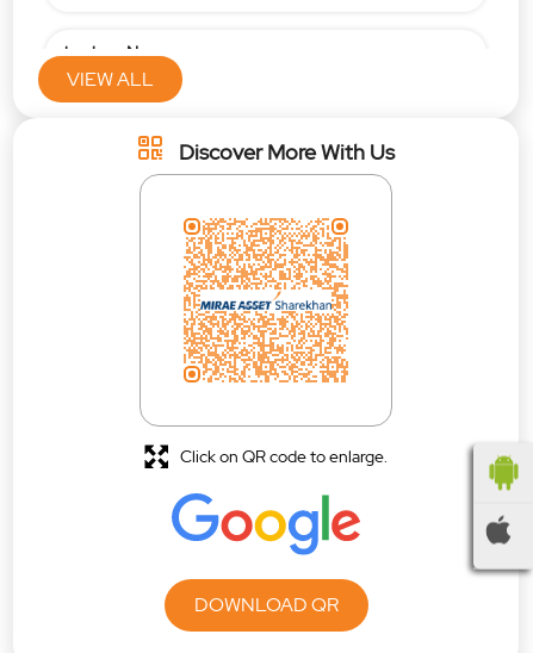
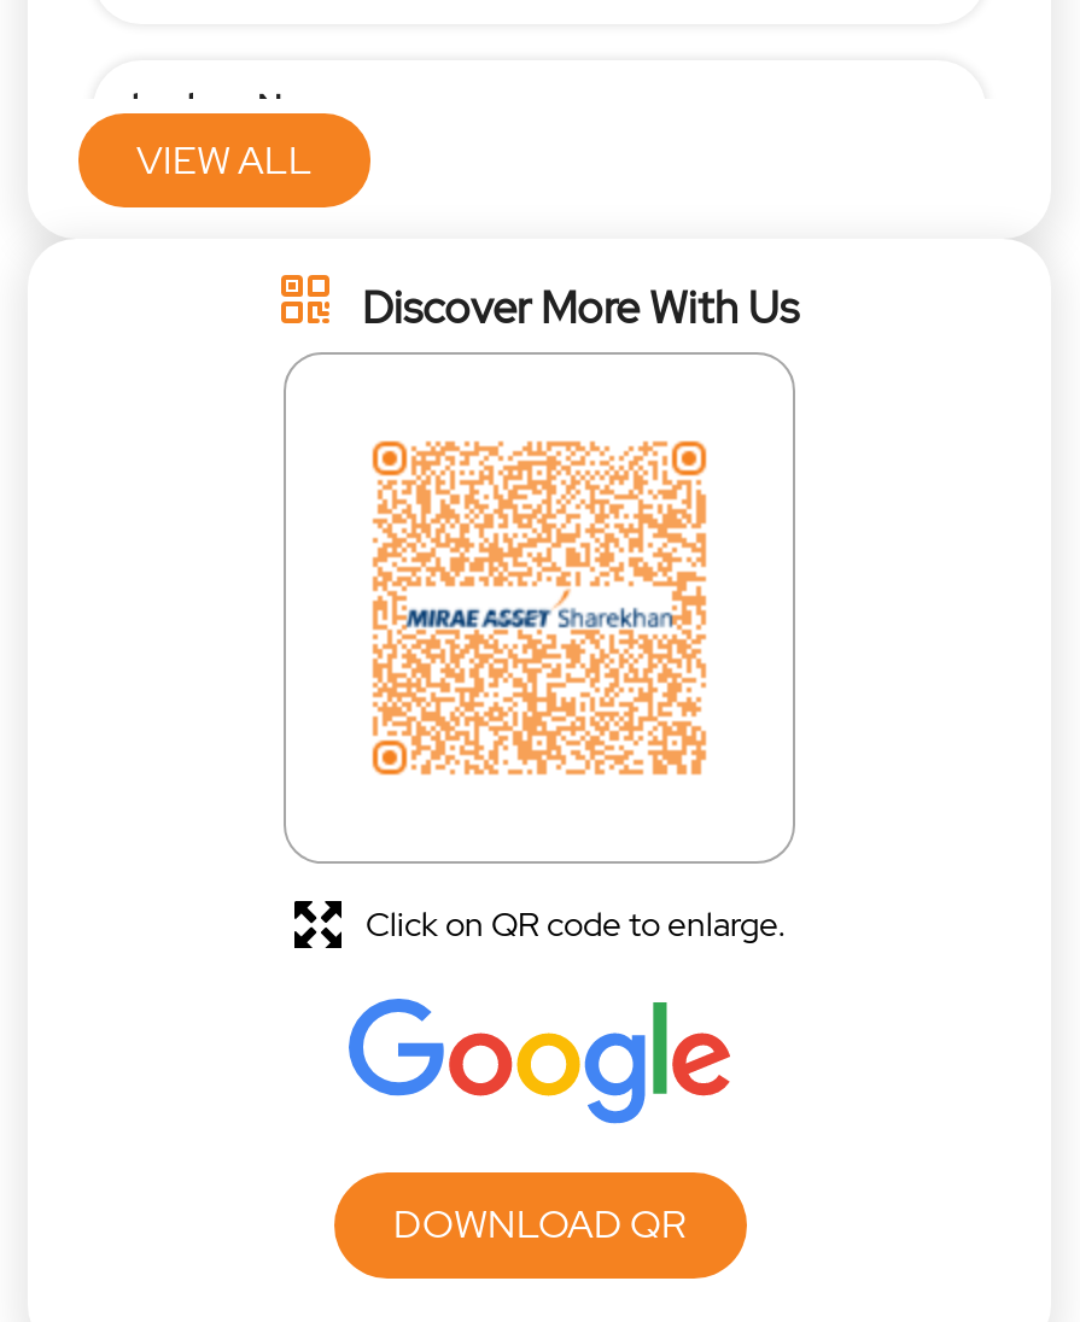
[466,444,529,576] [image] -> none

